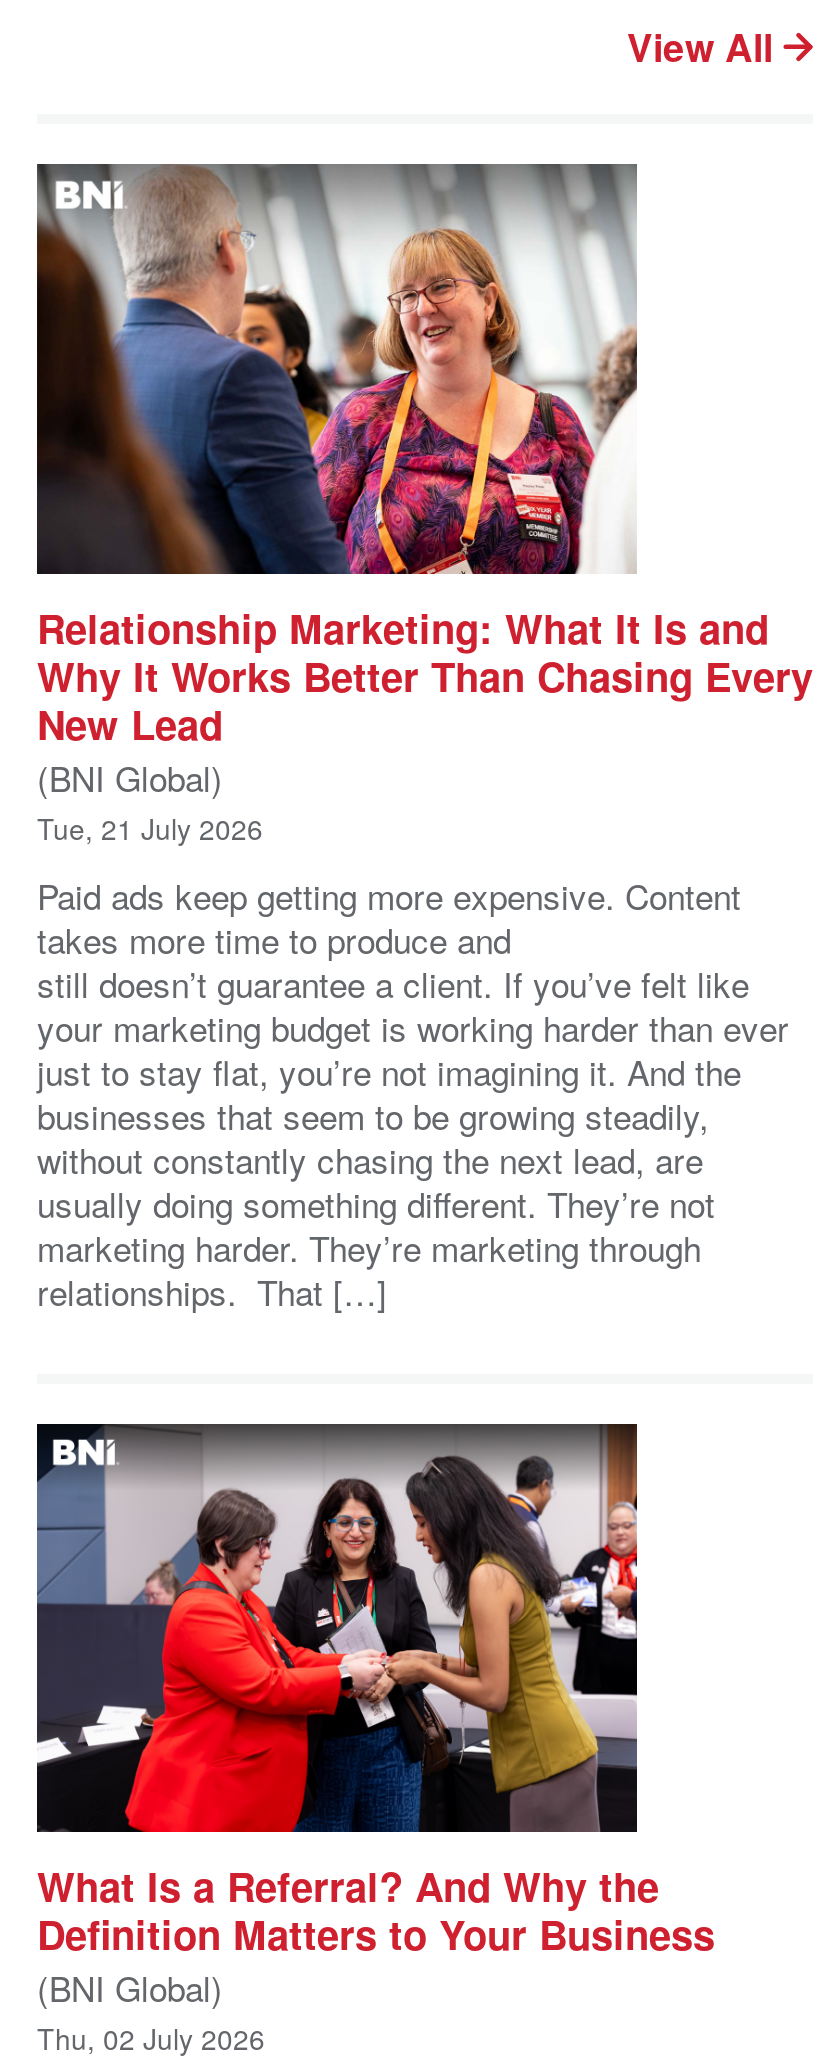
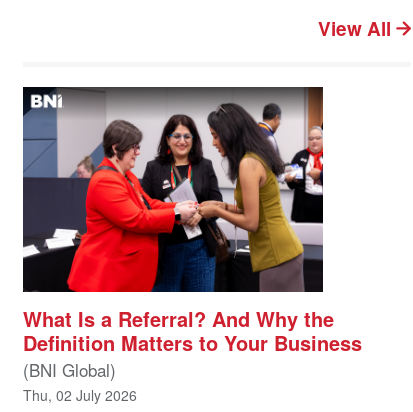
[35,164,813,1315] [image] | Relationship Marketing: What It Is and | Why It Works Better Than Chasing Every | New Lead | (BNI Global) | Tue, 21 July 2026 | Paid ads keep getting more expensive. Content | takes more time to produce and | still doesn’t guarantee a client. If you’ve felt like | your marketing budget is working harder than ever | just to stay flat, you’re not imagining it. And the | businesses that seem to be growing steadily, | without constantly chasing the next lead, are | usually doing something different. They’re not | marketing harder. They’re marketing through | relationships. That […] -> none

